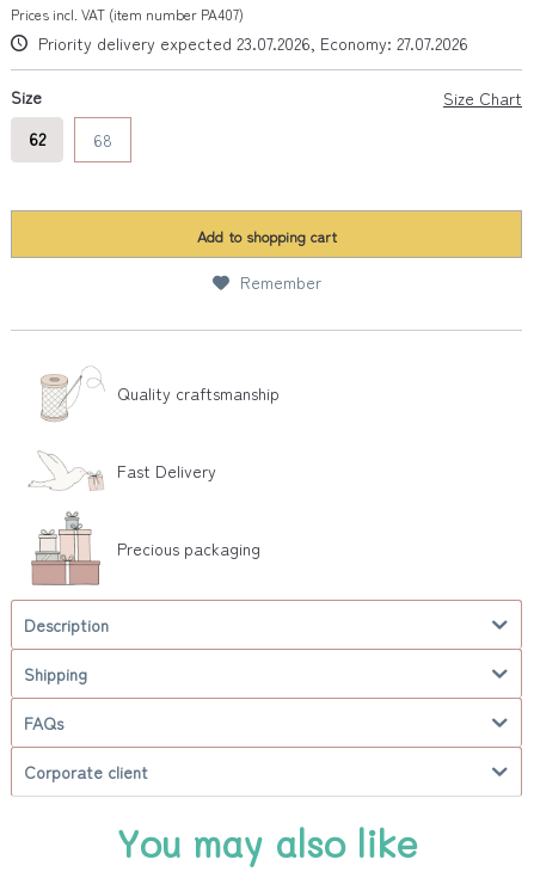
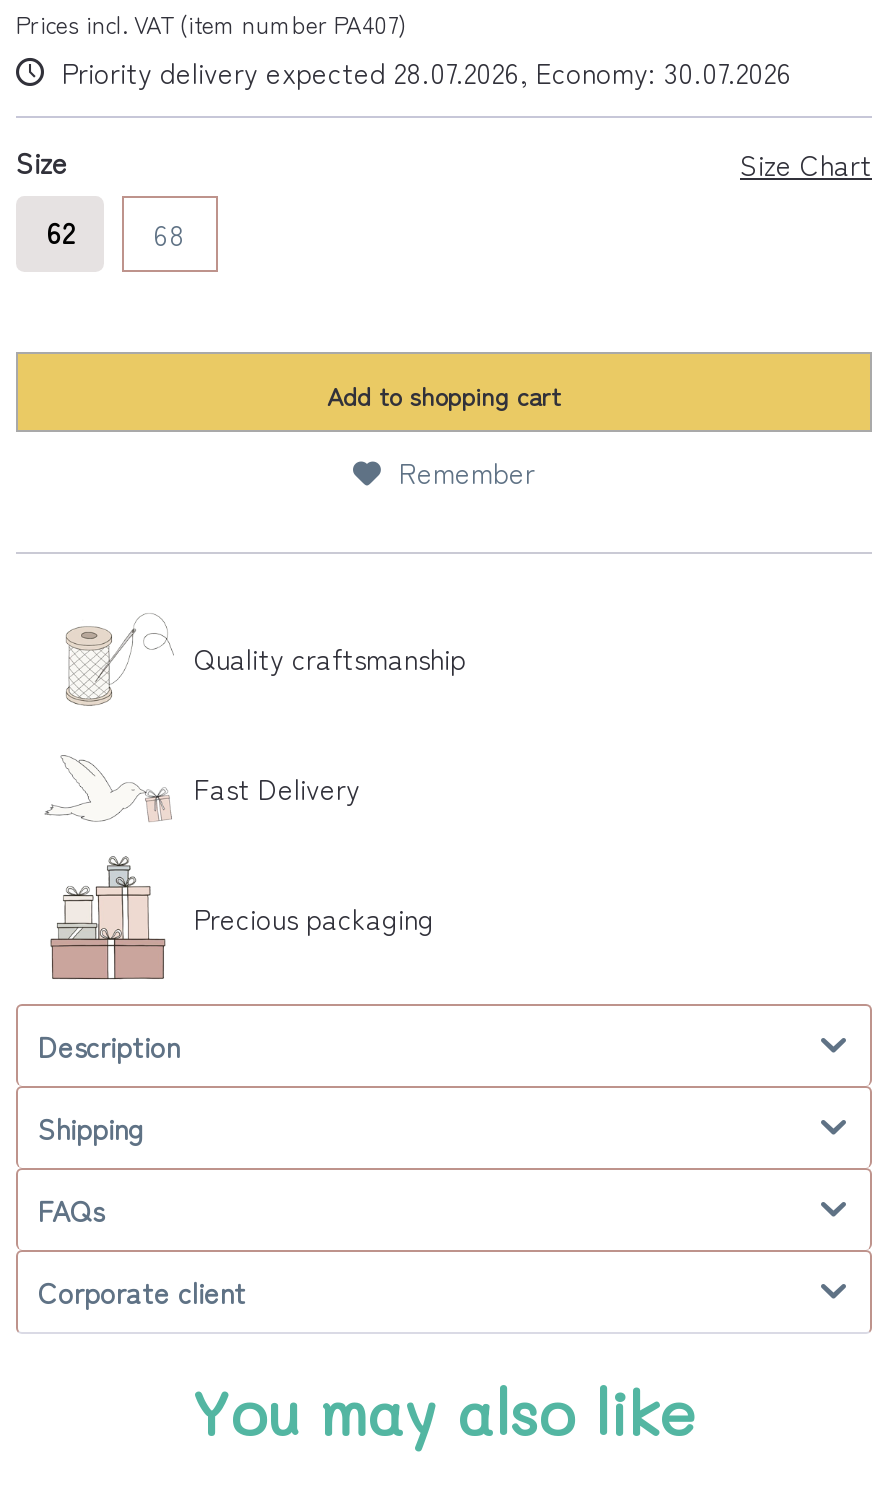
[33,31,468,55] Priority delivery expected 23.07.2026, Economy: 27.07.2026 -> [54,52,792,92] Priority delivery expected 28.07.2026, Economy: 30.07.2026

